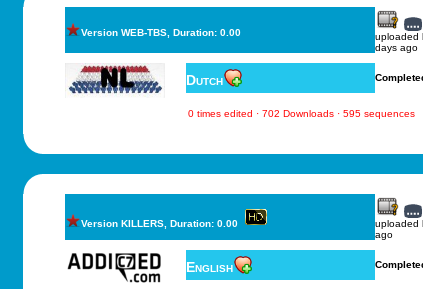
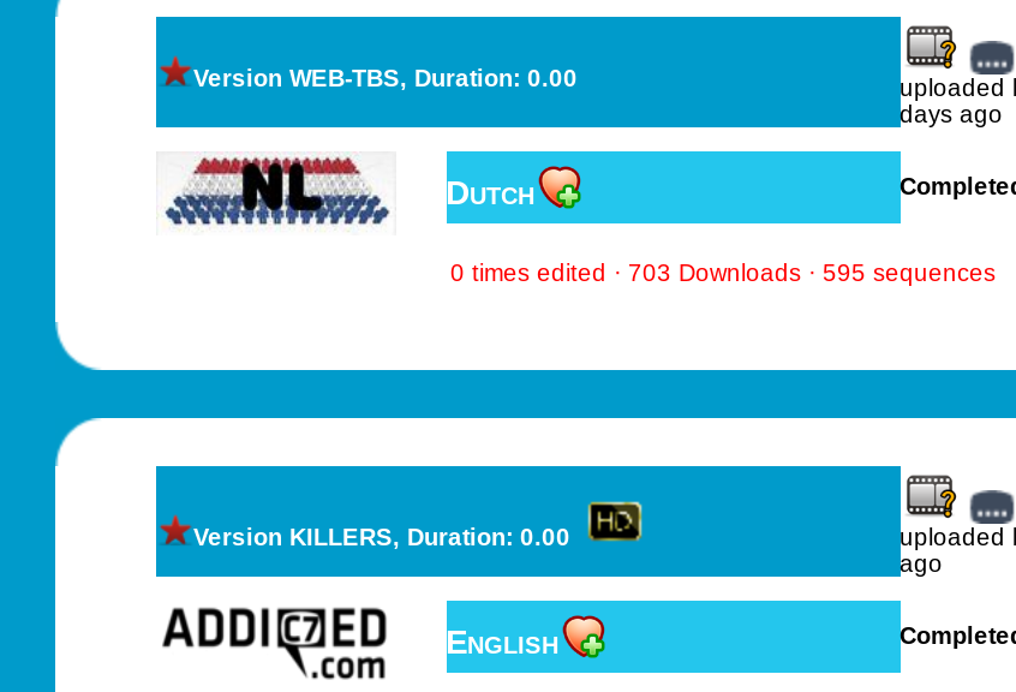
[187,108,414,119] 0 times edited · 702 Downloads · 595 sequences -> [450,259,996,286] 0 times edited · 703 Downloads · 595 sequences

